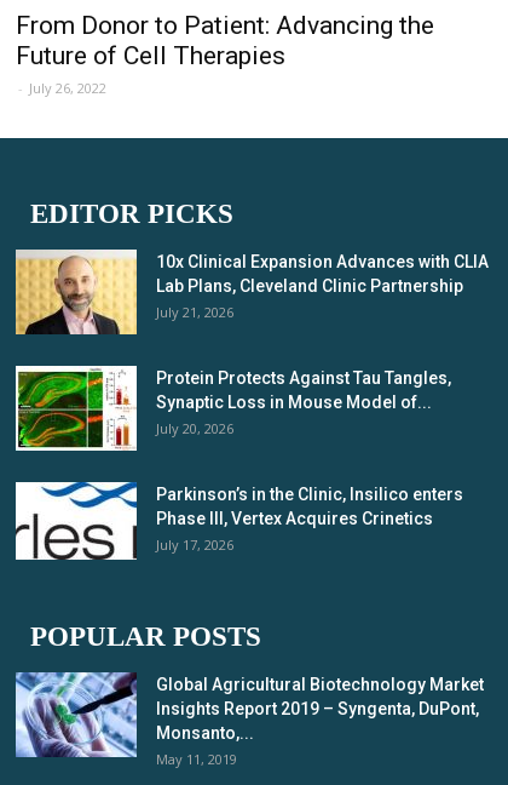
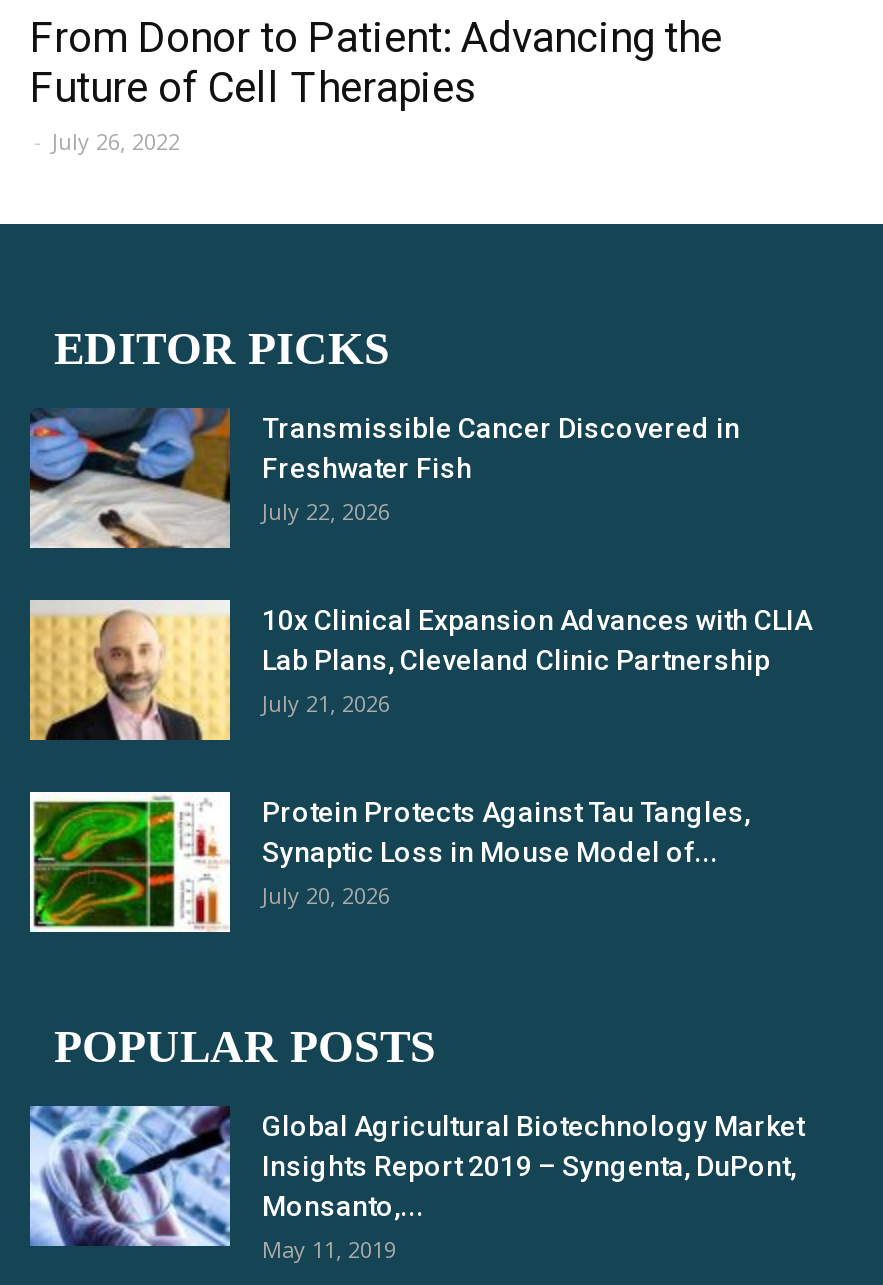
none -> [28,406,740,550] [image] | Transmissible Cancer Discovered in | Freshwater Fish | July 22, 2026
moved [15,248,489,437] -> [28,598,812,909]: [image] | 10x Clinical Expansion Advances with CLIA | Lab Plans, Cleveland Clinic Partnership | July 21, 2026 | Protein Protects Against Tau Tangles, | Synaptic Loss in Mouse Model of... | July 20, 2026
[16,481,463,567] [image] | Parkinson’s in the Clinic, Insilico enters | Phase III, Vertex Acquires Crinetics | July 17, 2026 -> none

